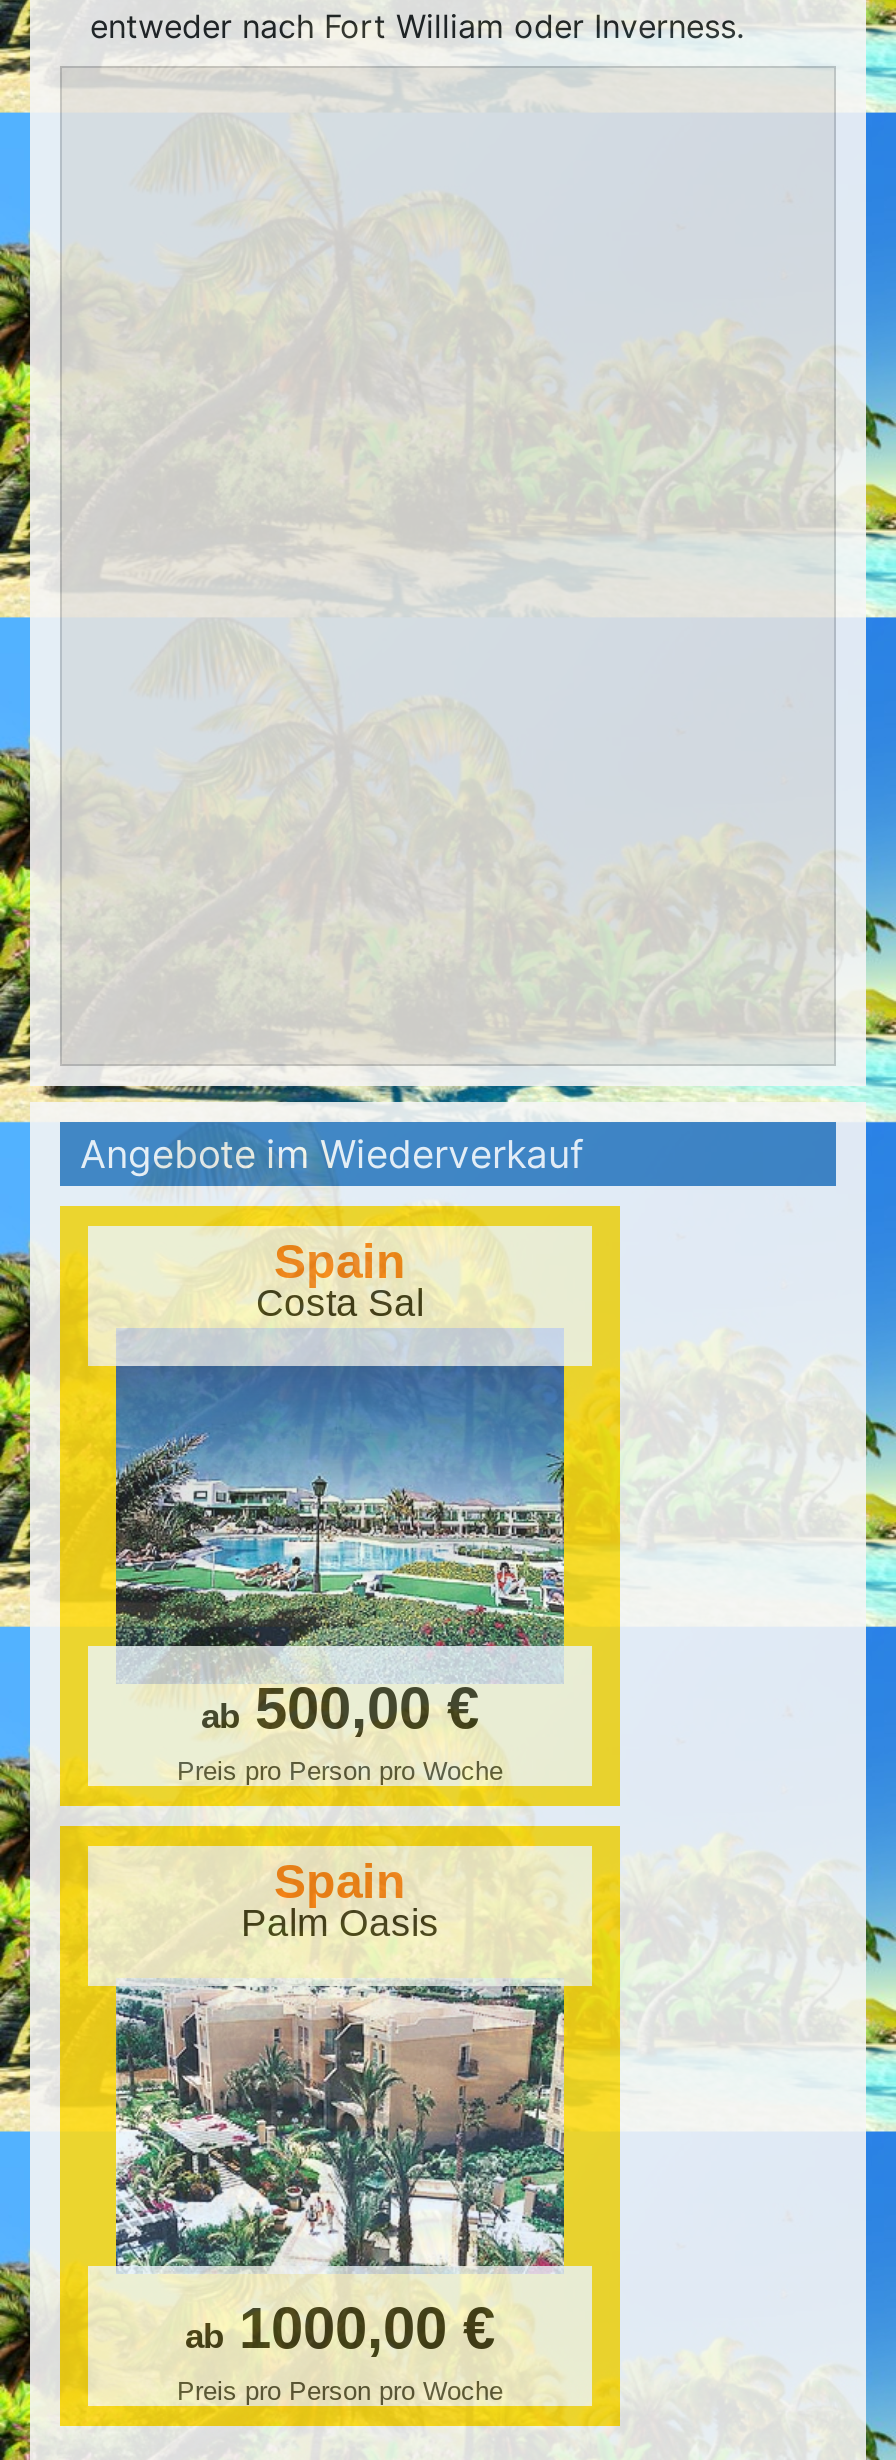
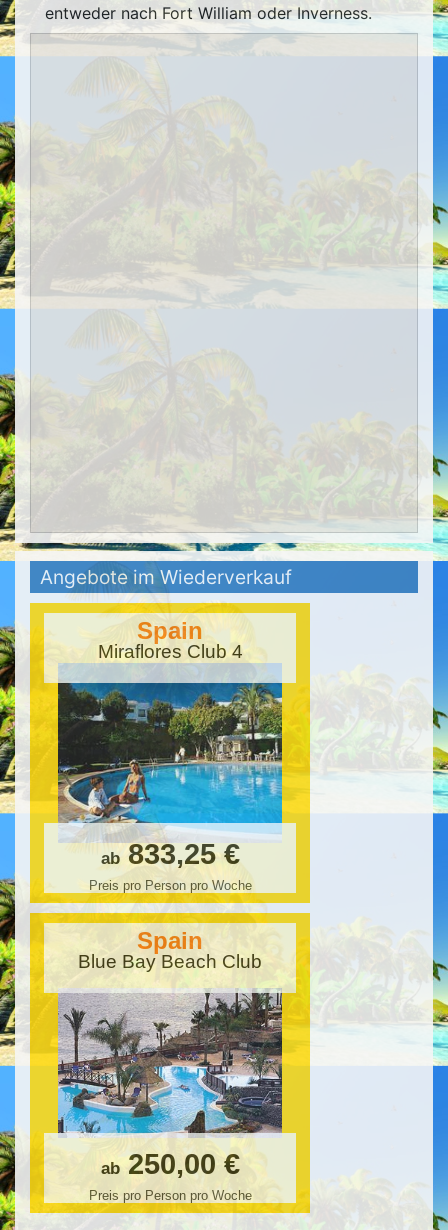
[256,1282,424,1324] Costa Sal -> [97,641,242,662] Miraflores Club 4
[114,1364,566,1740] [image] | ab 500,00 € -> [57,682,283,870] [image] | ab 833,25 €
[241,1902,439,1944] Palm Oasis -> [78,951,262,972] Blue Bay Beach Club
[114,1984,566,2360] [image] | ab 1000,00 € -> [57,993,283,1180] [image] | ab 250,00 €

